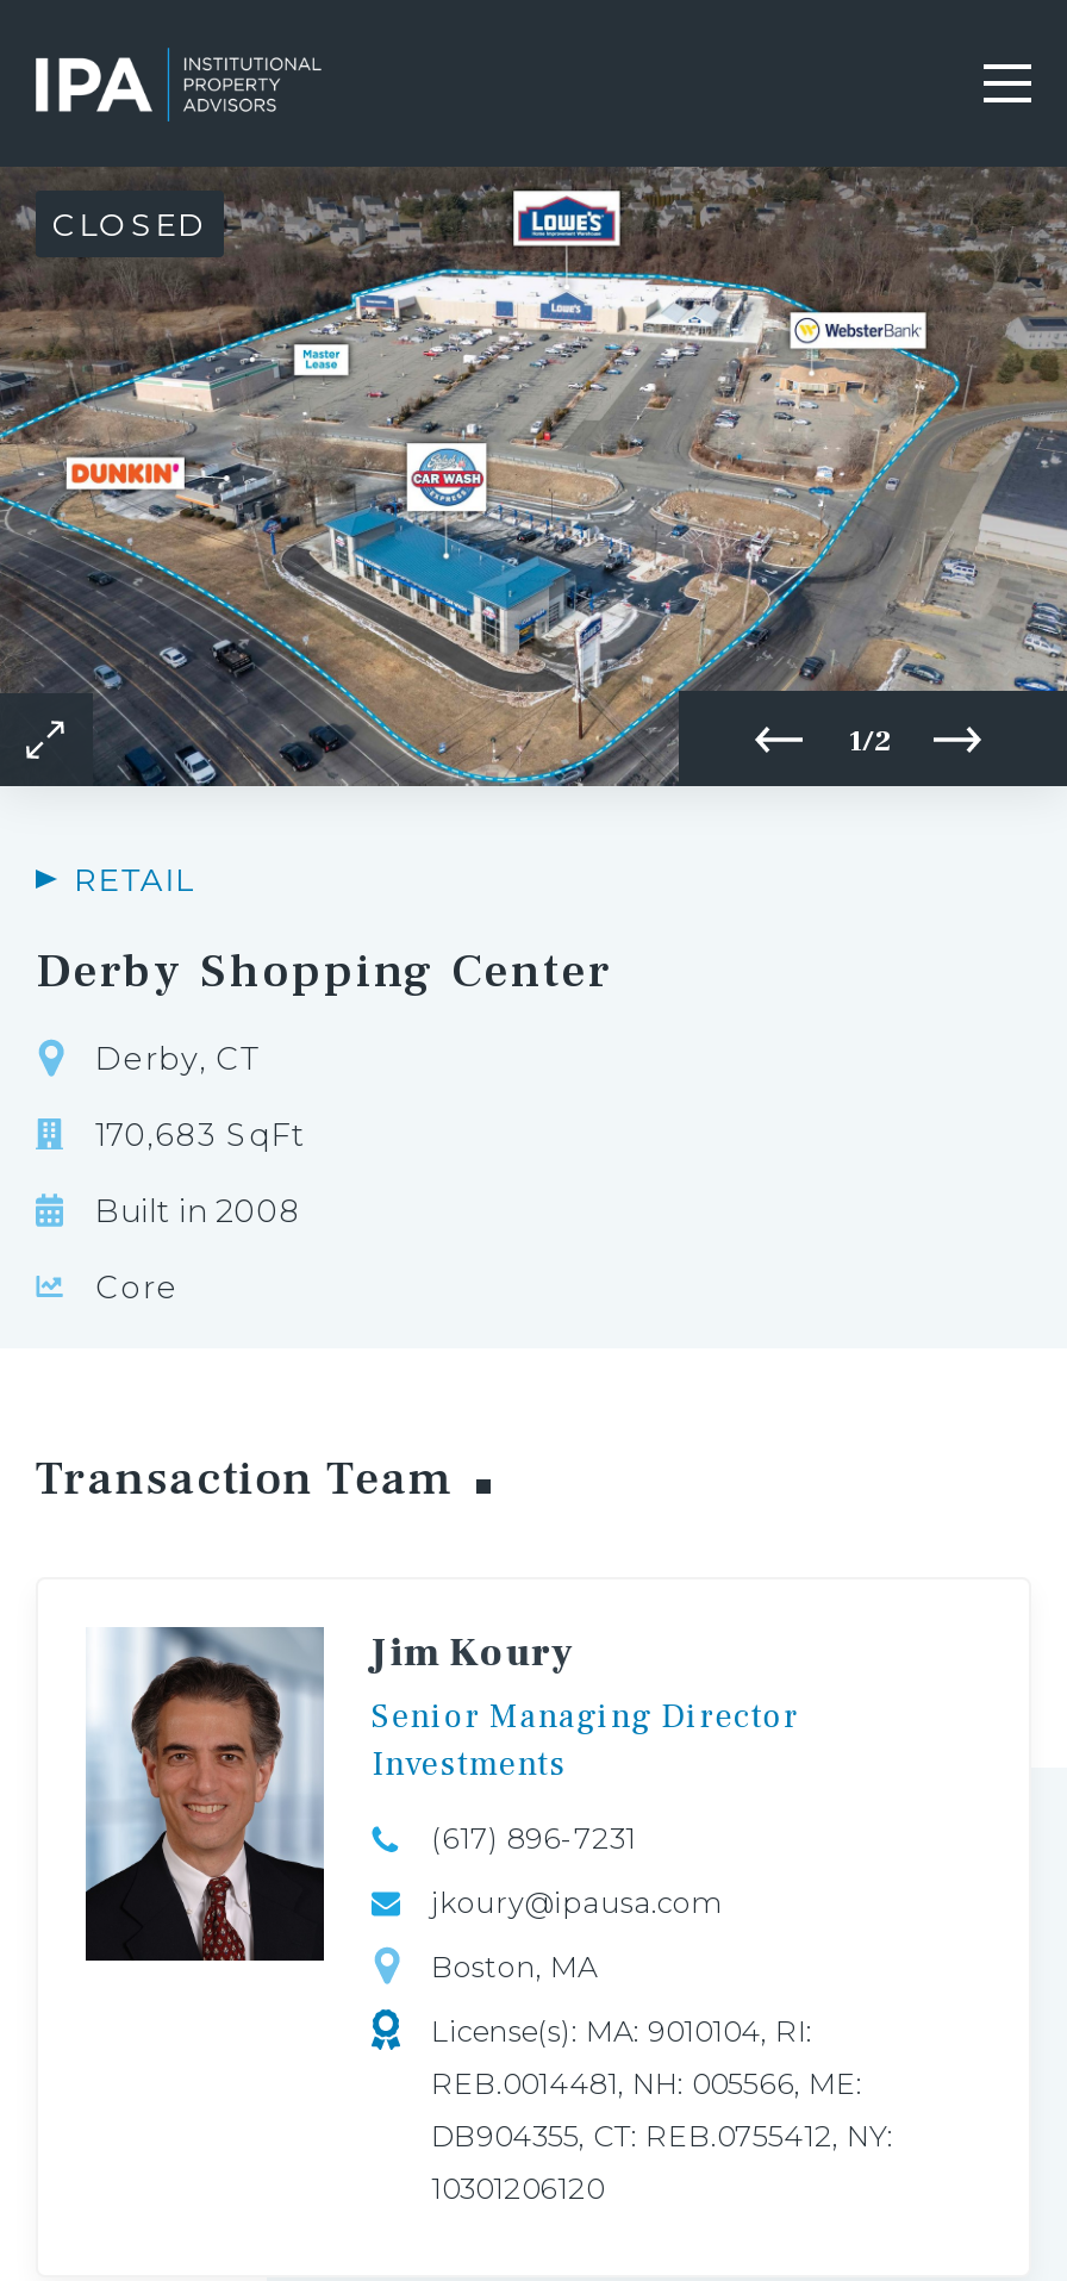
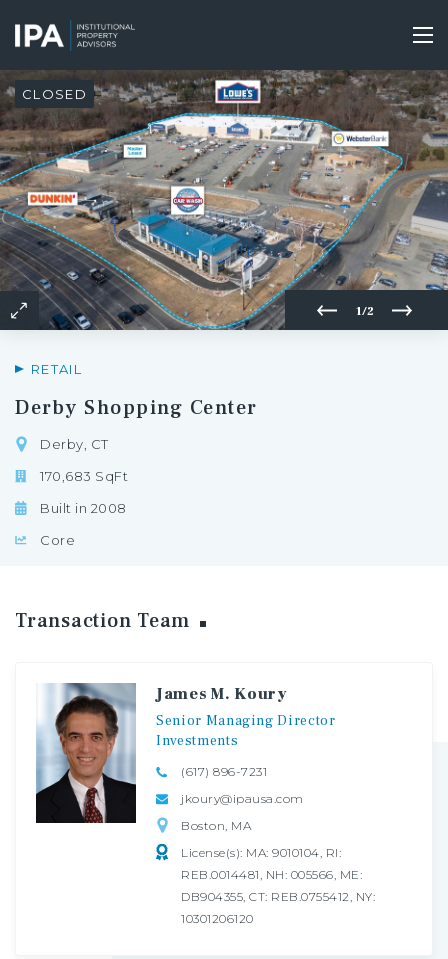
[372,1629,577,1677] Jim Koury -> [156,684,288,704] James M. Koury

